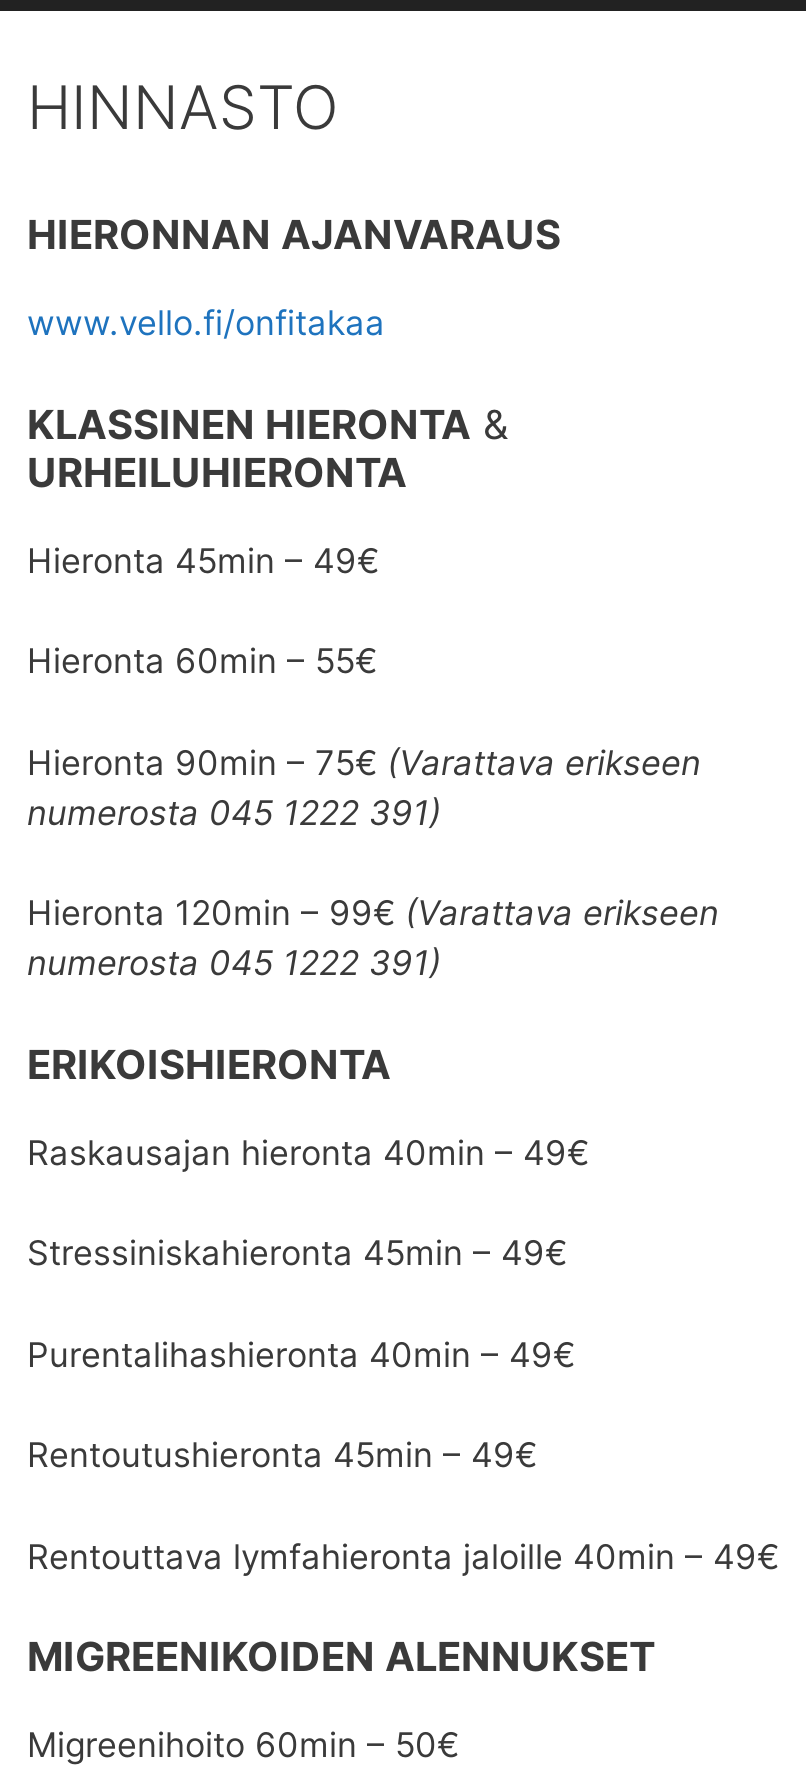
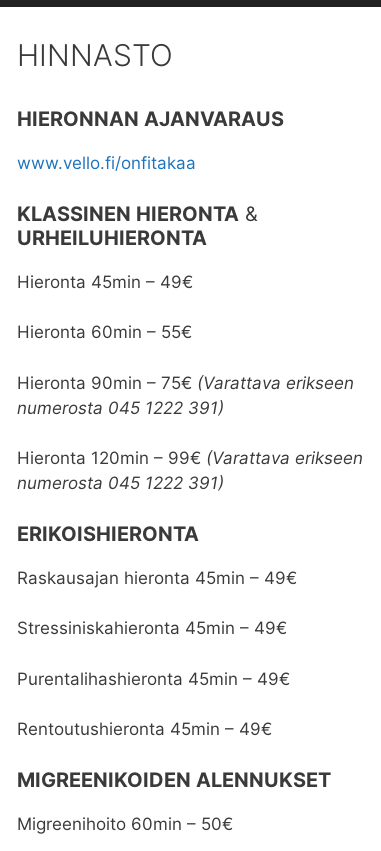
[27,1132,589,1172] Raskausajan hieronta 40min – 49€ -> [17,568,297,588] Raskausajan hieronta 45min – 49€
[27,1334,575,1374] Purentalihashieronta 40min – 49€ -> [17,669,290,689] Purentalihashieronta 45min – 49€
[27,1536,779,1576] Rentouttava lymfahieronta jaloille 40min – 49€ -> none

